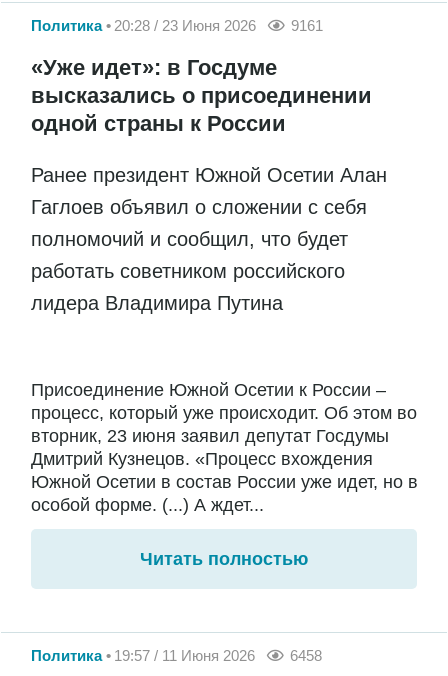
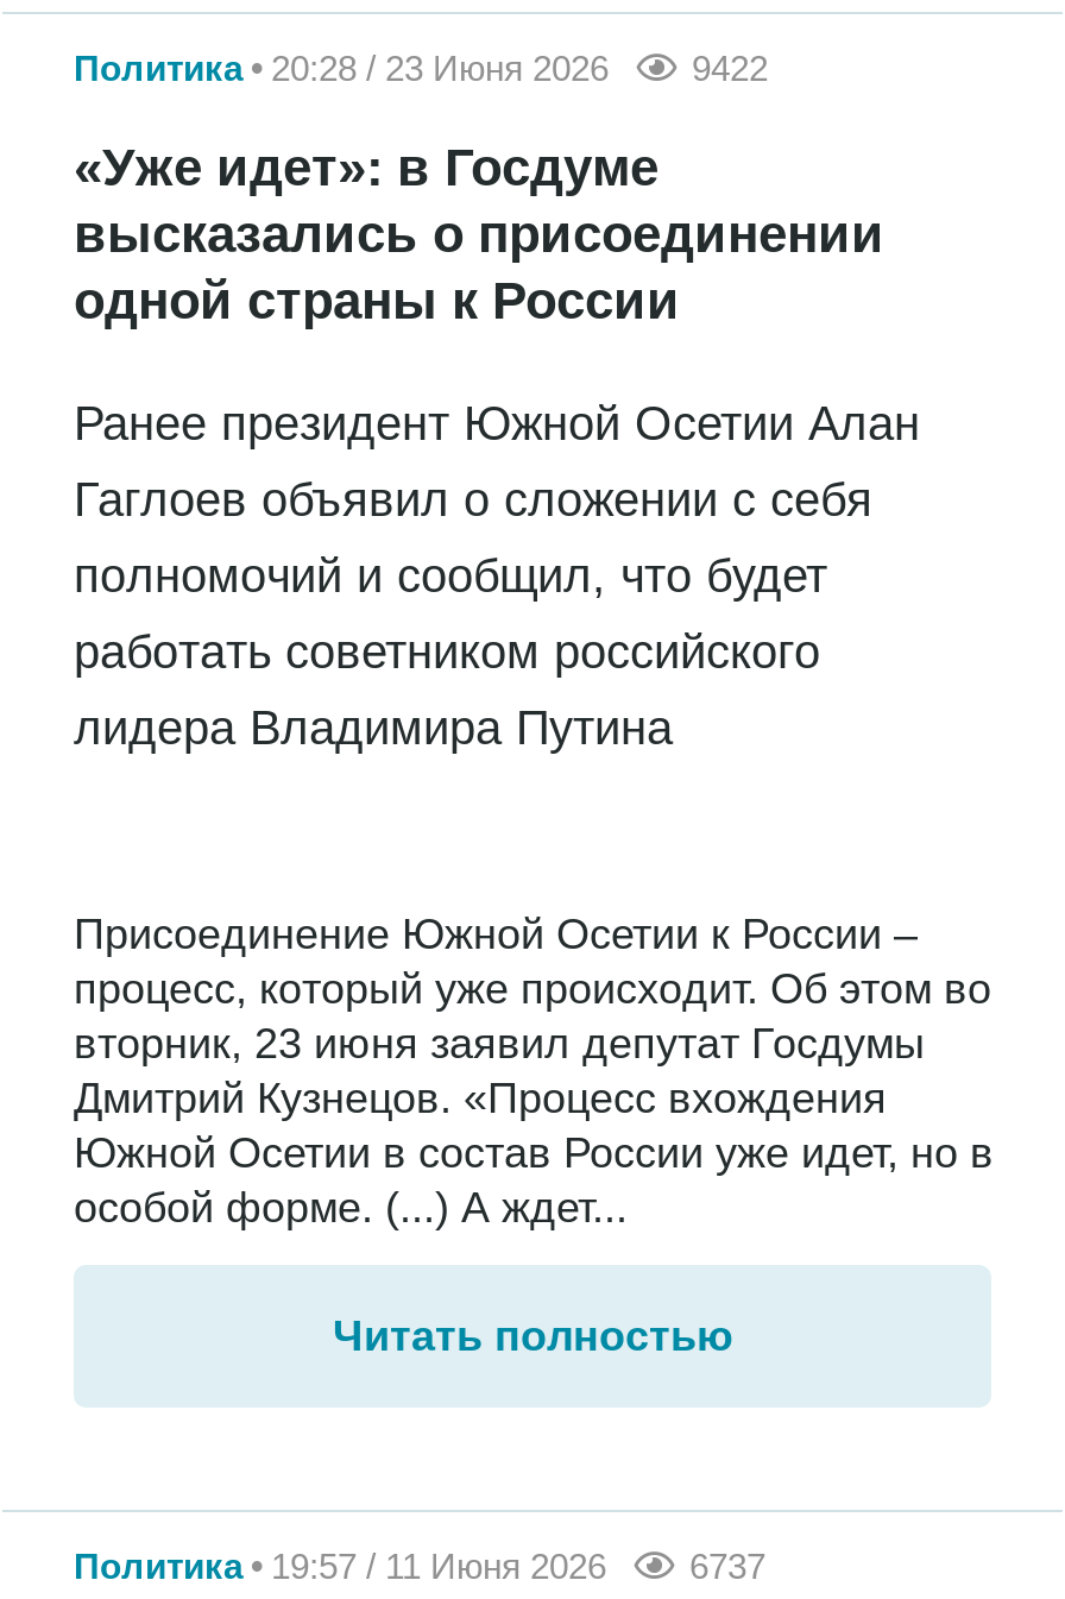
[291,17,323,34] 9161 -> [692,47,768,87] 9422
[290,647,322,664] 6458 -> [689,1545,765,1585] 6737

